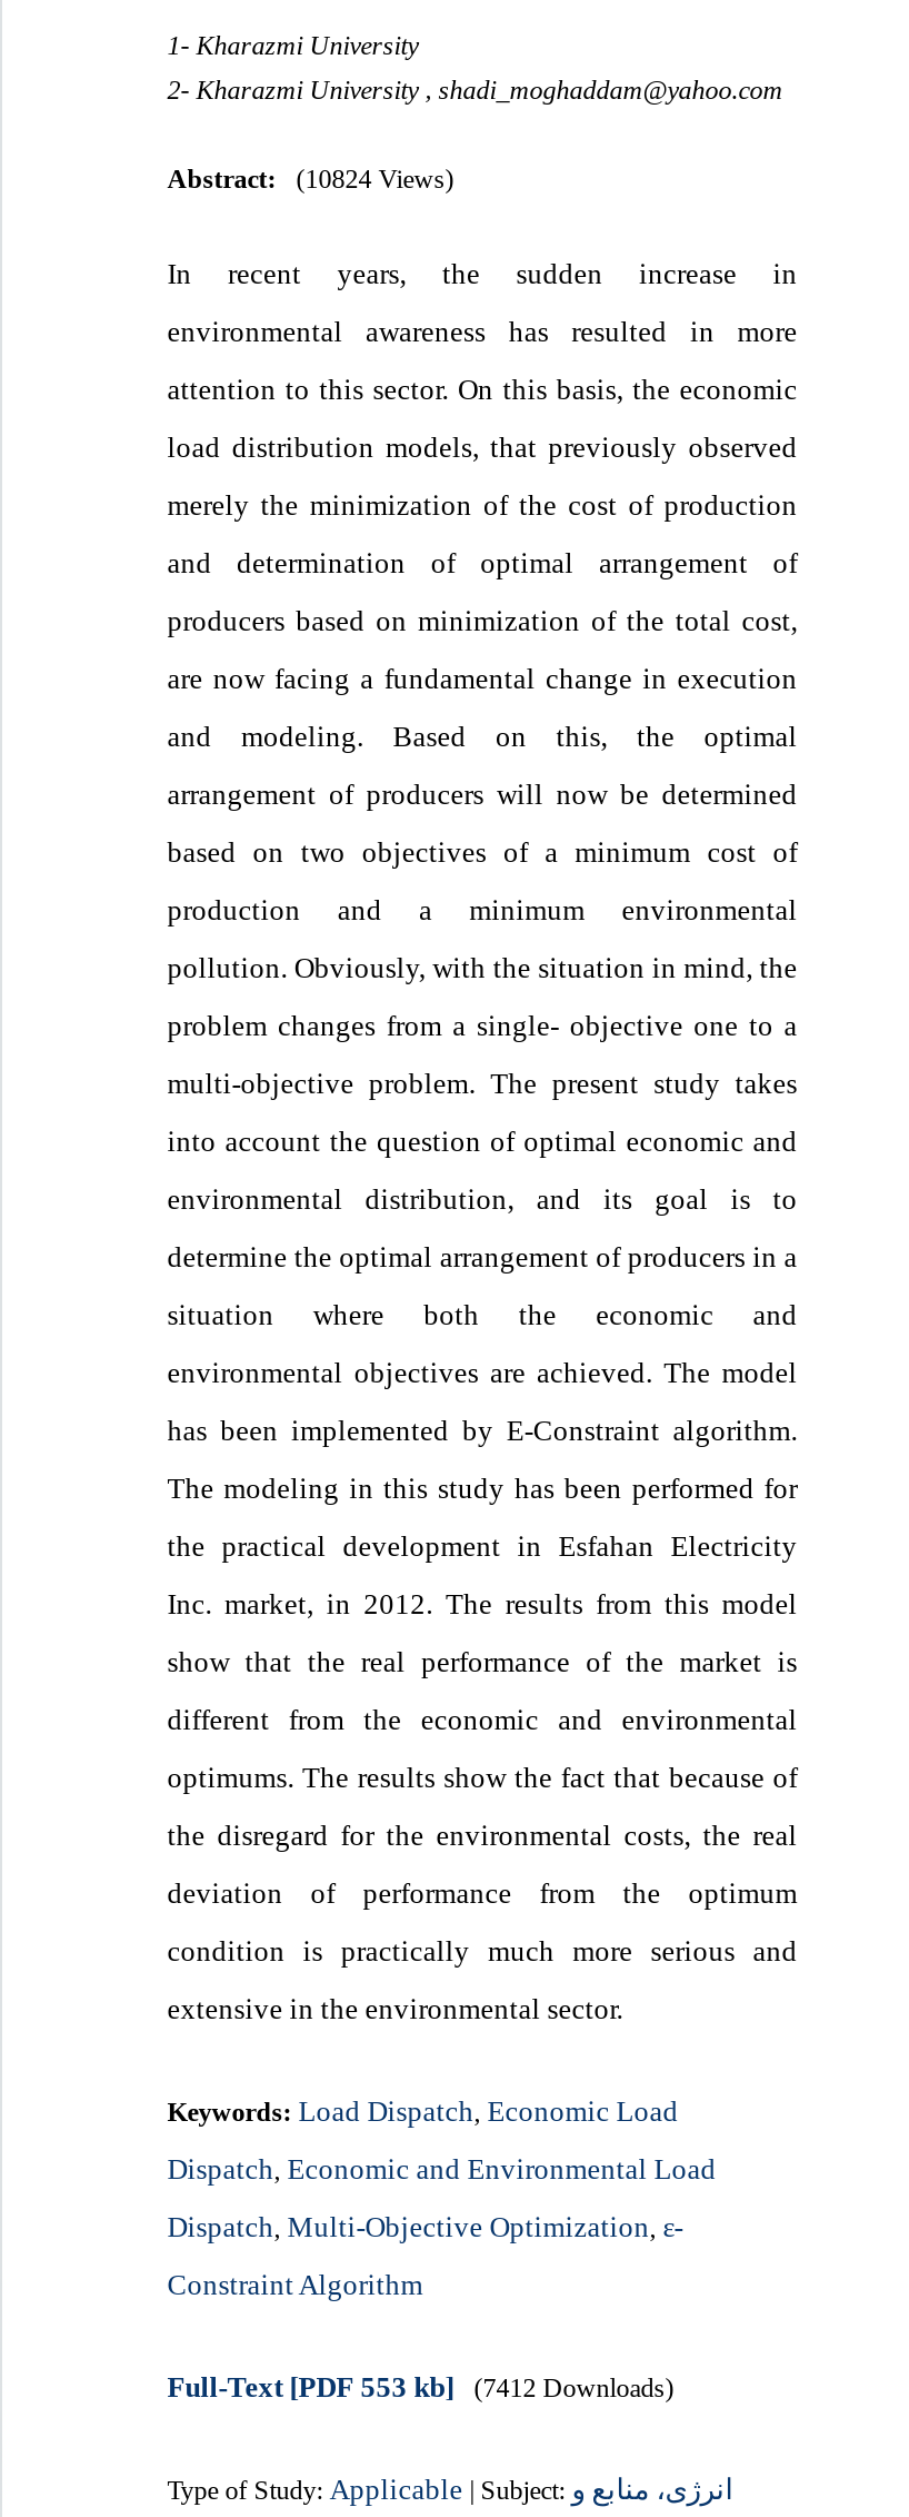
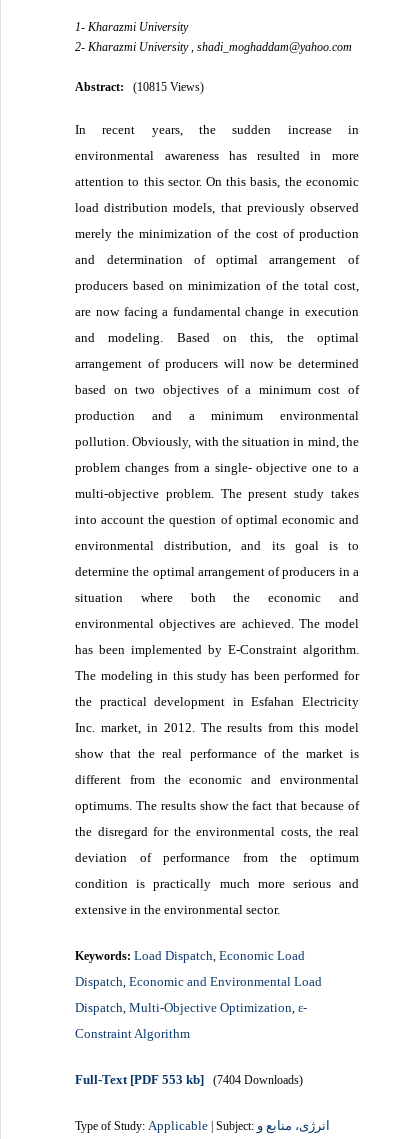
[167,163,454,194] Abstract: (10824 Views) -> [75,80,204,94] Abstract: (10815 Views)
[167,2369,674,2403] Full-Text [PDF 553 kb] (7412 Downloads) -> [75,1072,303,1087] Full-Text [PDF 553 kb] (7404 Downloads)

